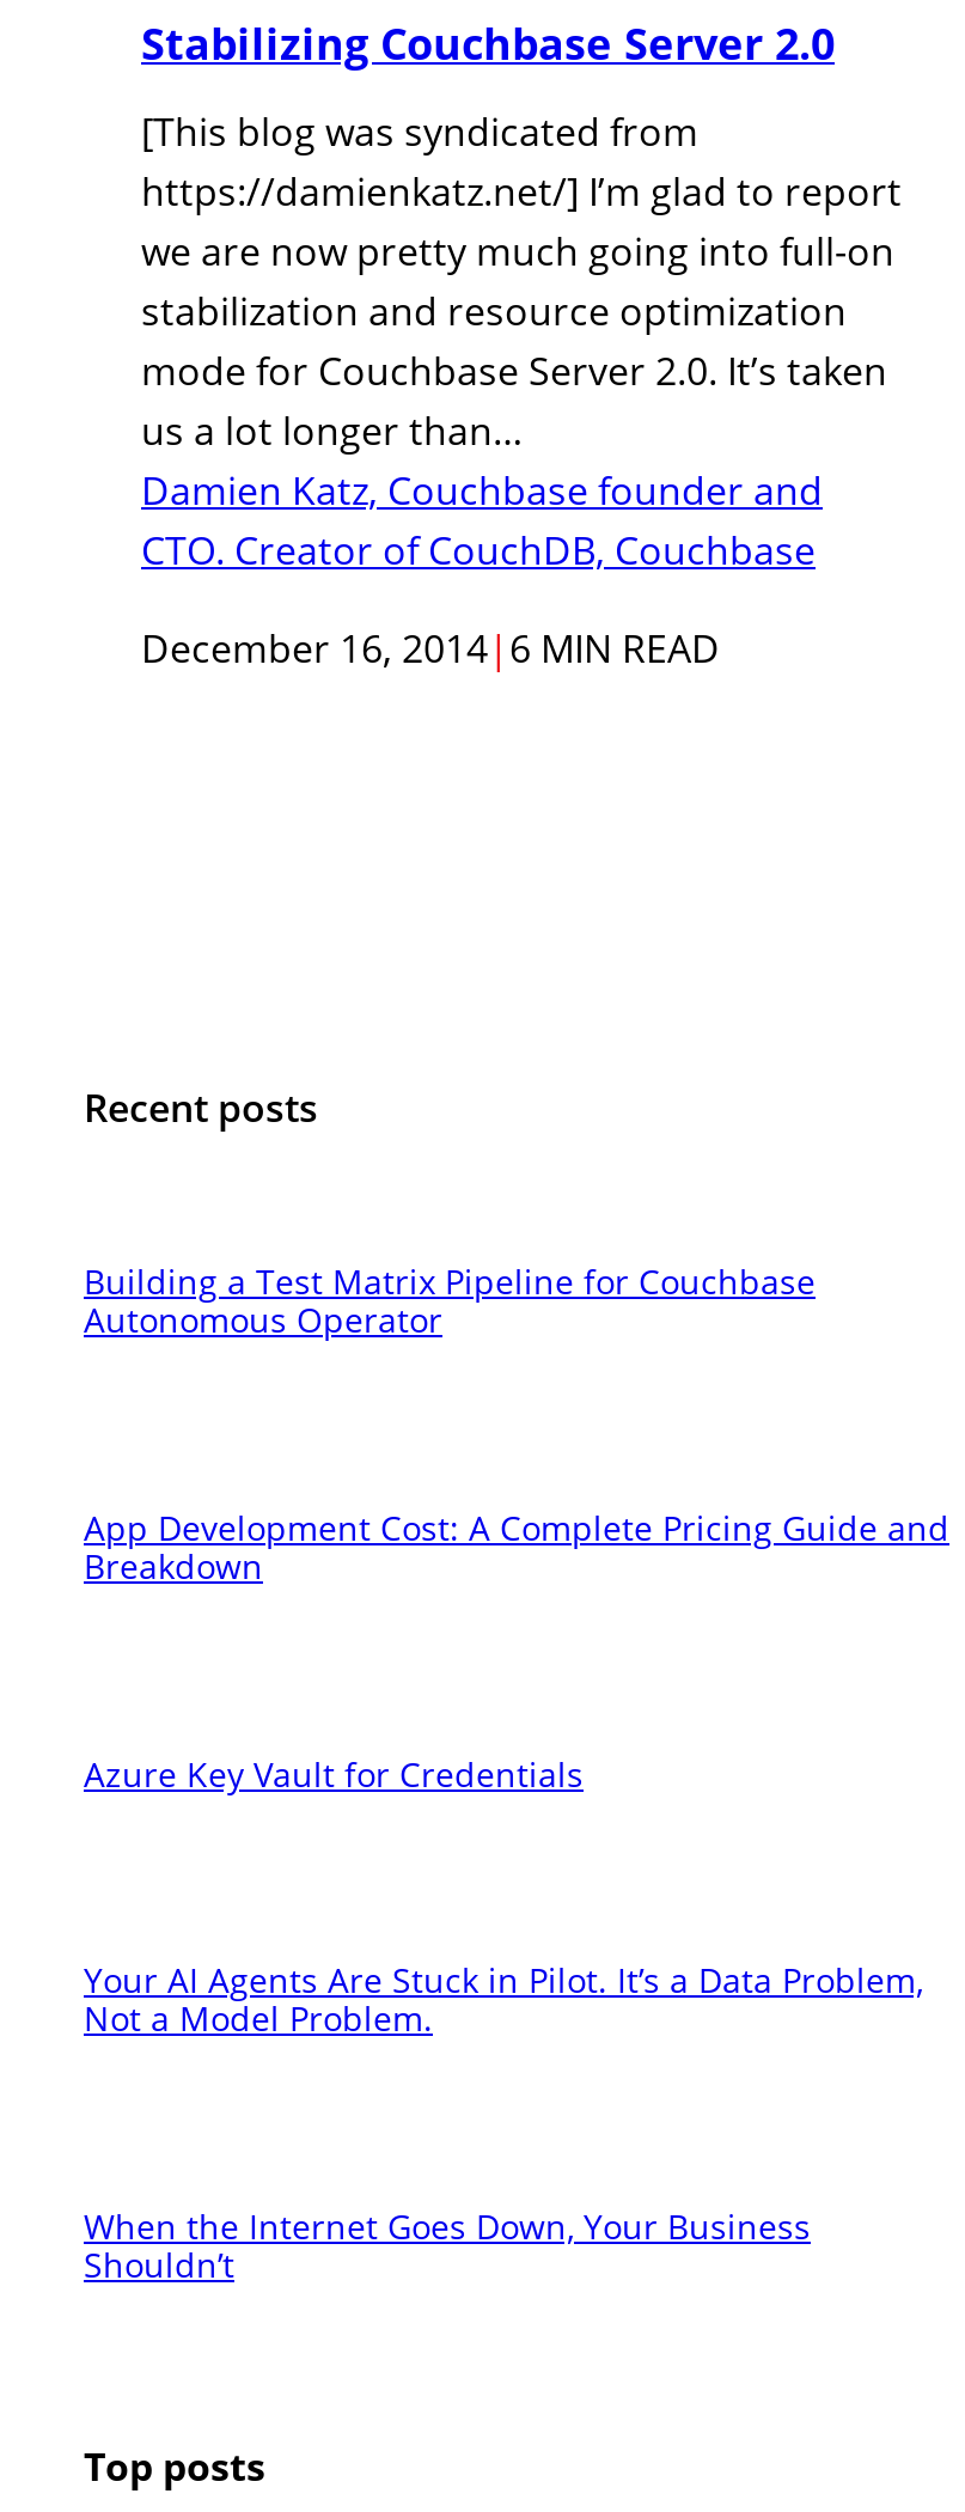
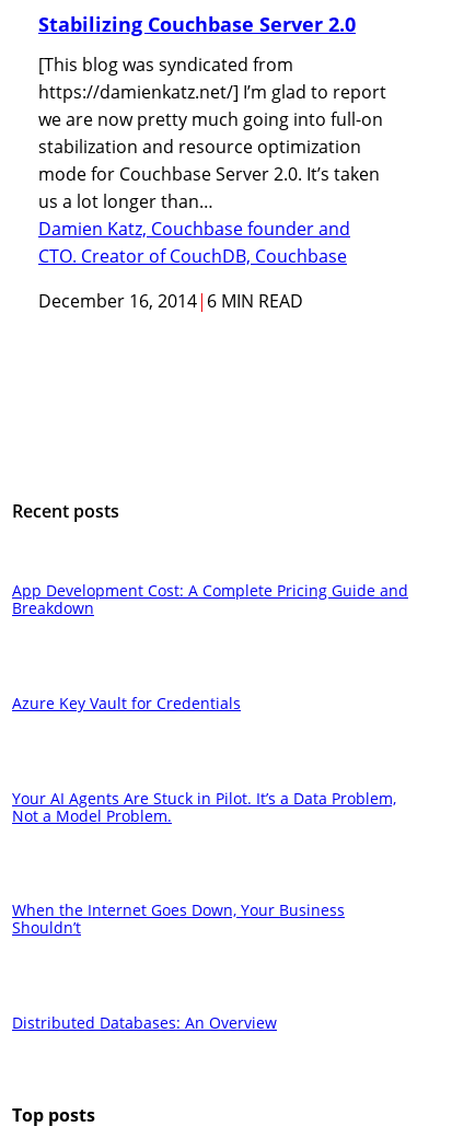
[84,1259,816,1343] Building a Test Matrix Pipeline for Couchbase | Autonomous Operator -> none
moved [84,1505,949,2288] -> [12,580,408,938]: App Development Cost: A Complete Pricing Guide and | Breakdown | Azure Key Vault for Credentials | Your AI Agents Are Stuck in Pilot. It’s a Data Problem, | Not a Model Problem. | When the Internet Goes Down, Your Business | Shouldn’t
none -> [12,1012,277,1033] Distributed Databases: An Overview

